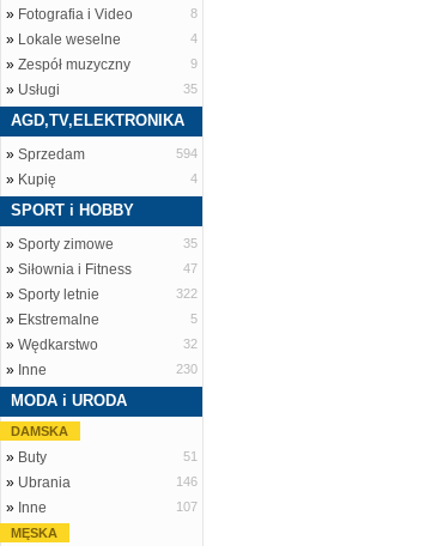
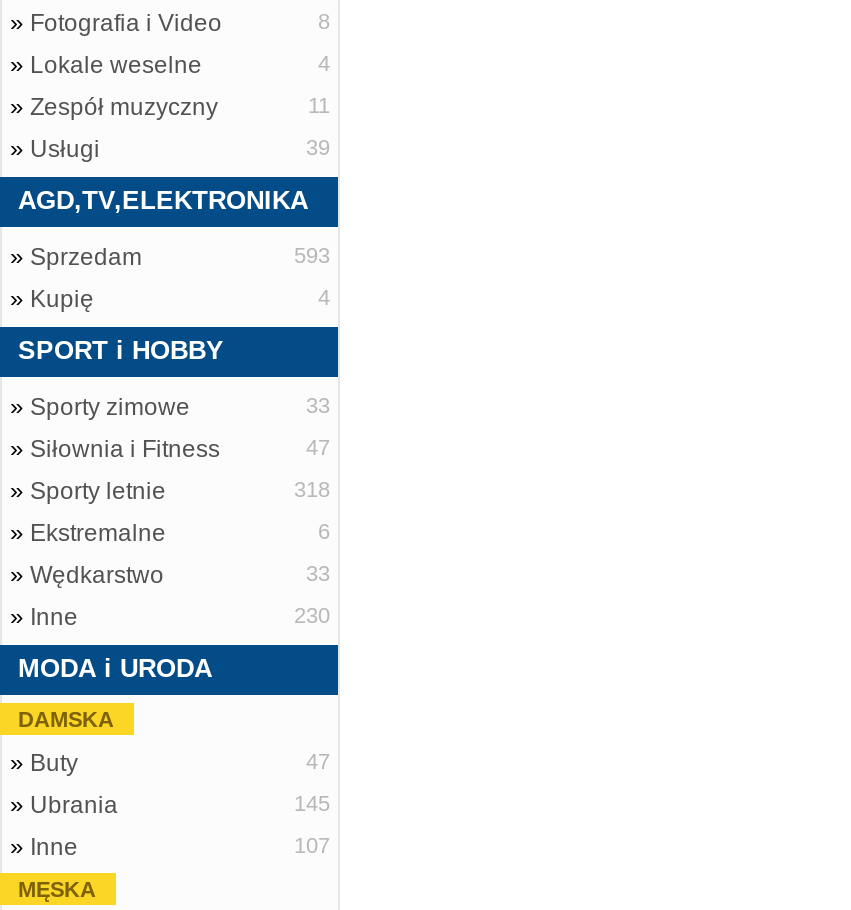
[190,56,198,71] 9 -> [308,93,330,117] 11
[183,81,198,96] 35 -> [306,135,330,159] 39
[176,146,198,160] 594 -> [294,243,330,267] 593
[183,236,198,250] 35 -> [306,393,330,417] 33
[176,286,198,301] 322 -> [294,477,330,501] 318
[190,311,198,326] 5 -> [318,519,330,543] 6
[183,336,198,351] 32 -> [306,561,330,585] 33
[183,449,198,463] 51 -> [306,749,330,773] 47
[176,474,198,489] 146 -> [294,791,330,815] 145

